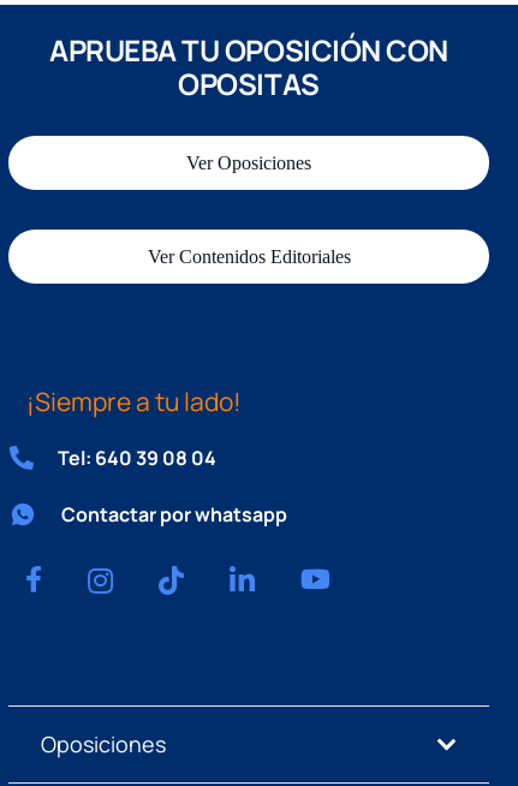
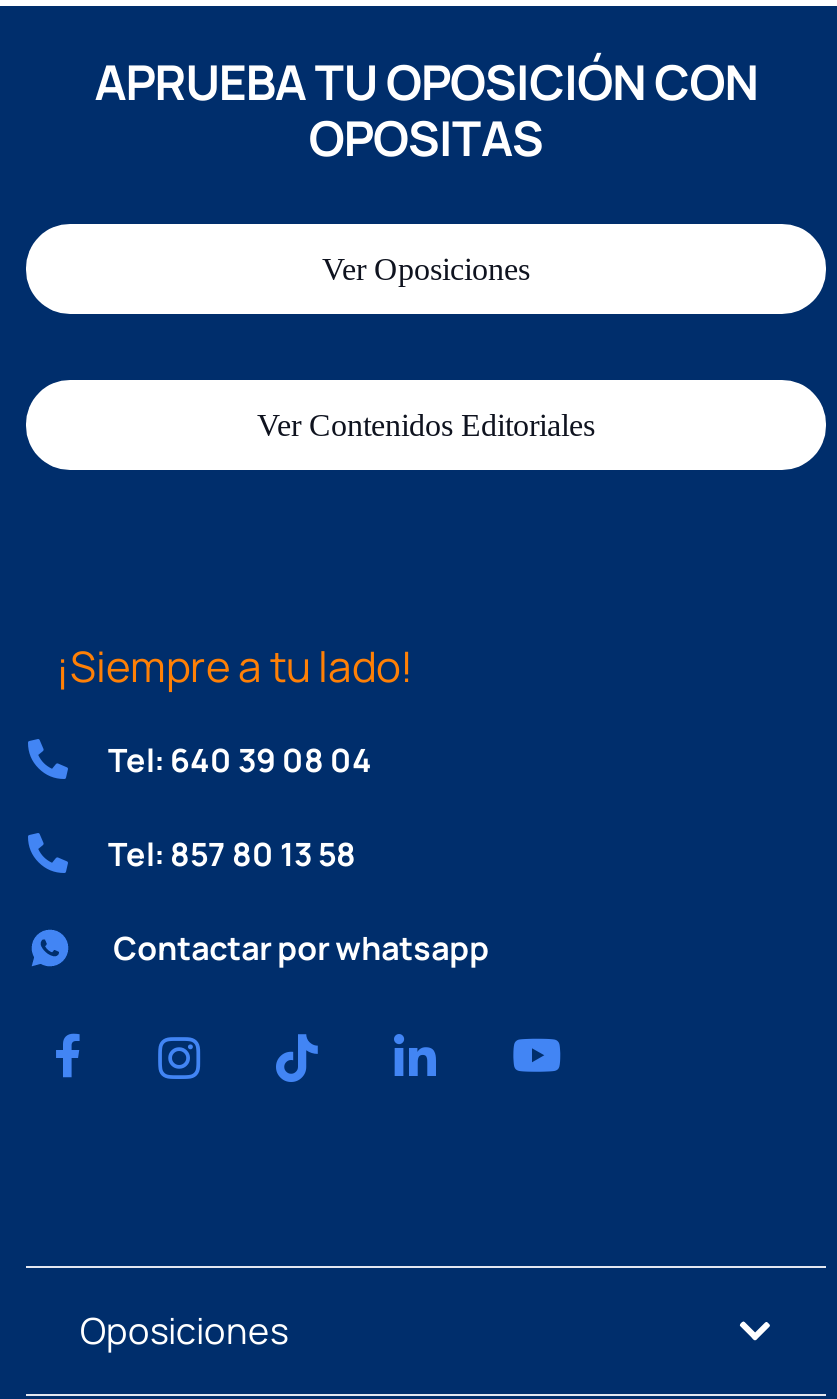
none -> [108,831,356,875] Tel: 857 80 13 58

